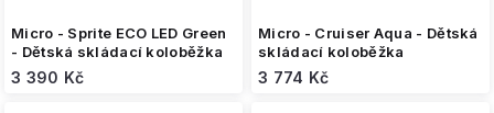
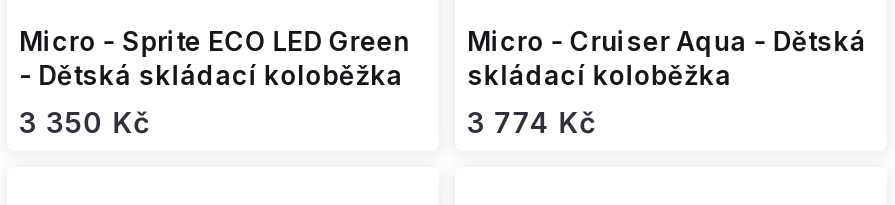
[11,68,84,87] 3 390 Kč -> [19,105,150,139] 3 350 Kč

